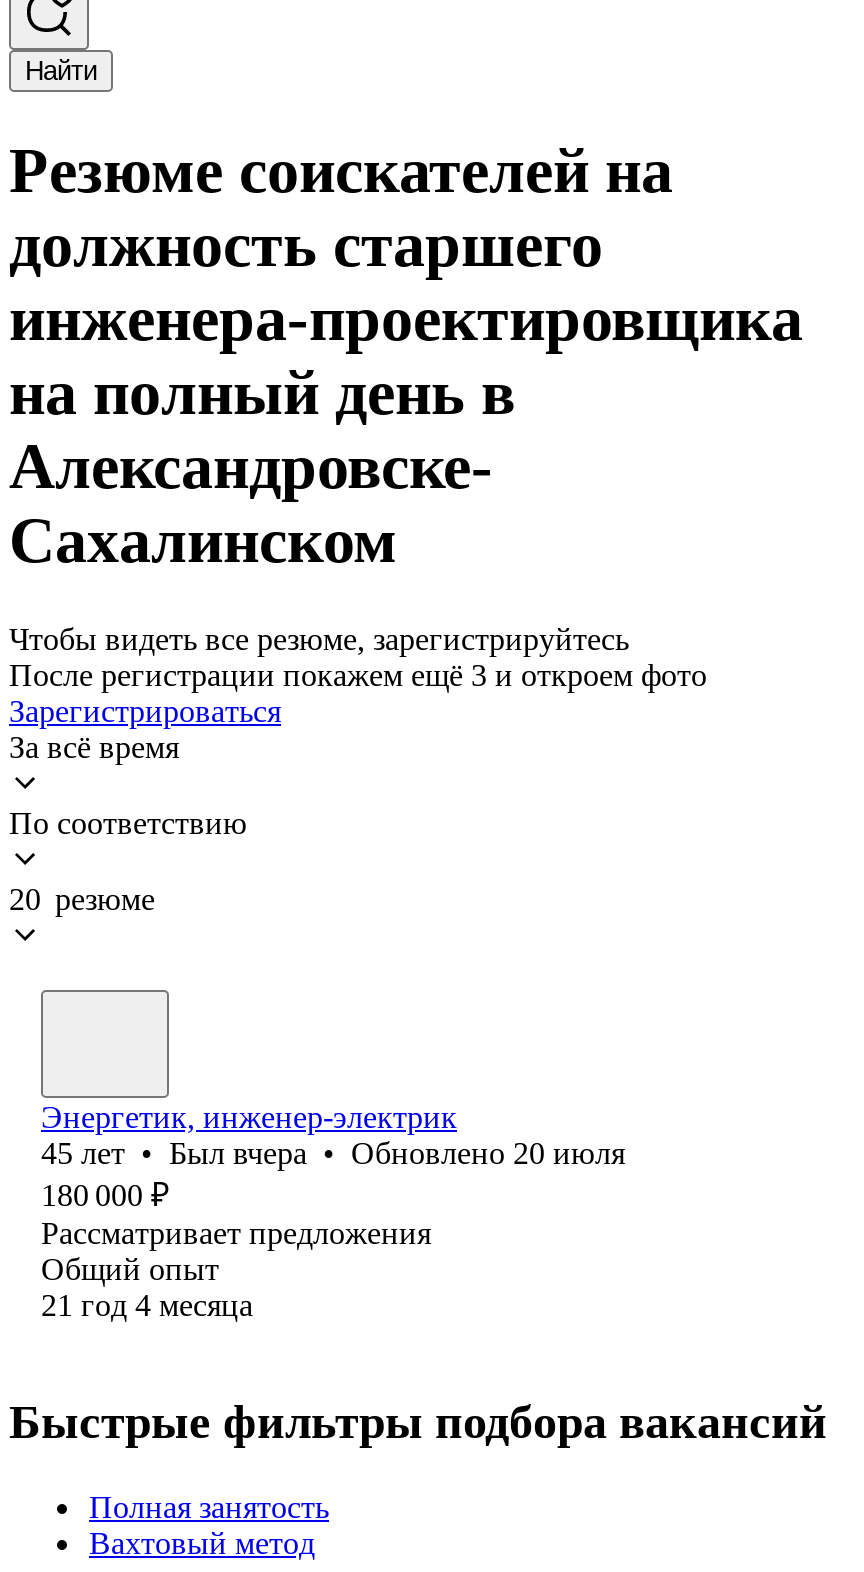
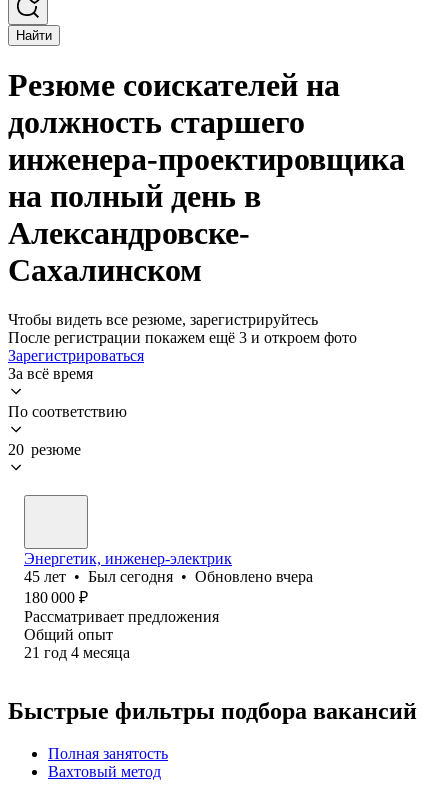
[41,1136,625,1170] 45 лет • Был вчера • Обновлено 20 июля -> [24,568,313,585] 45 лет • Был сегодня • Обновлено вчера

